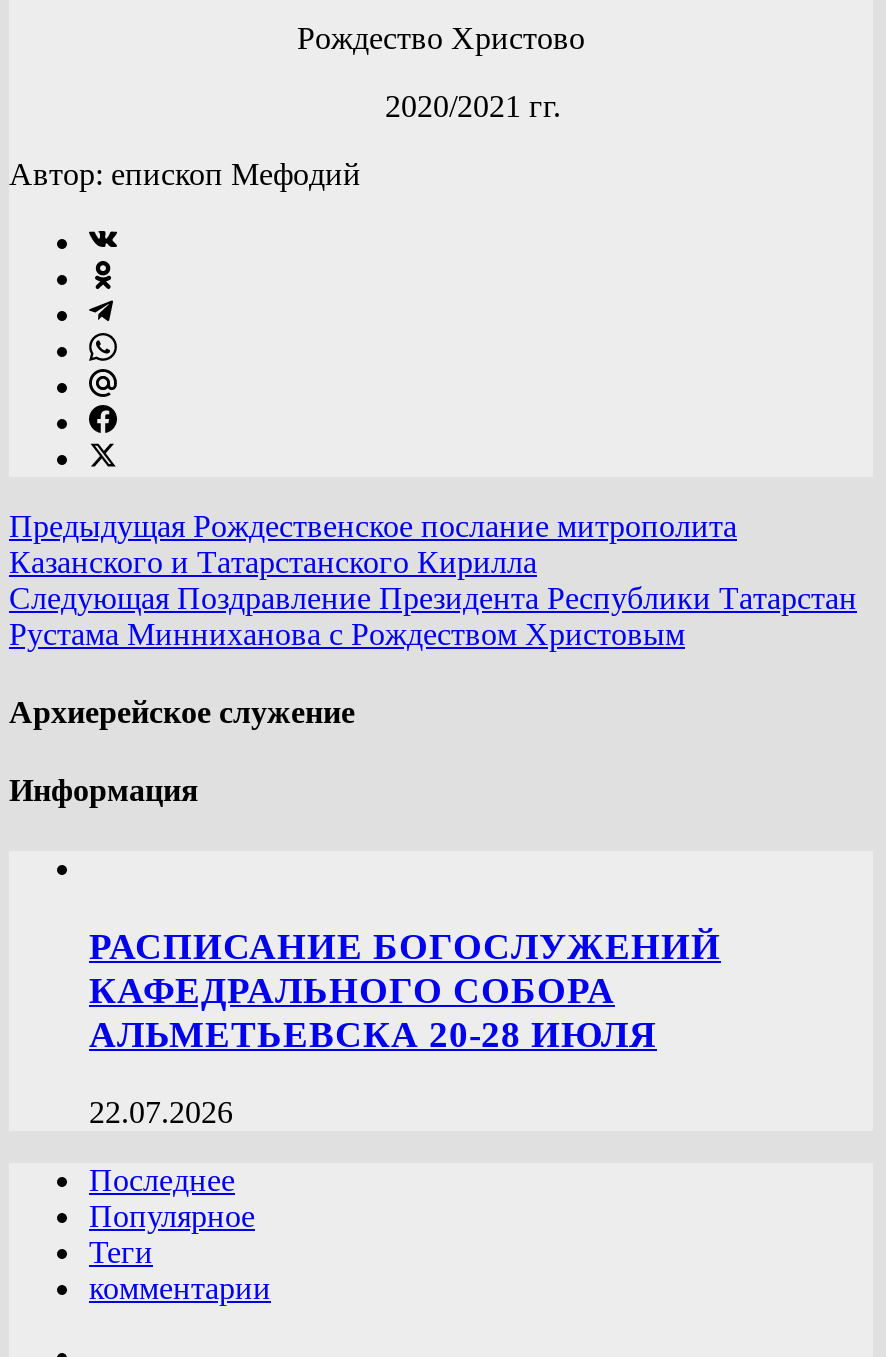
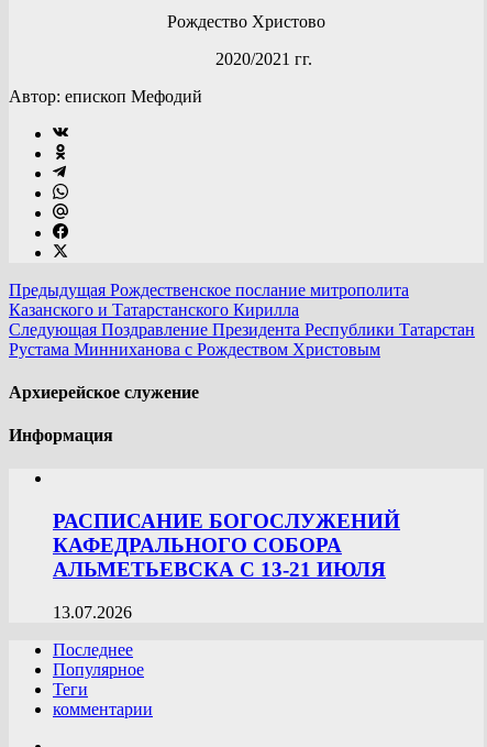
[89,1013,657,1055] АЛЬМЕТЬЕВСКА 20-28 ИЮЛЯ -> [53,558,386,581] АЛЬМЕТЬЕВСКА С 13-21 ИЮЛЯ
[89,1095,233,1129] 22.07.2026 -> [53,603,132,621] 13.07.2026

